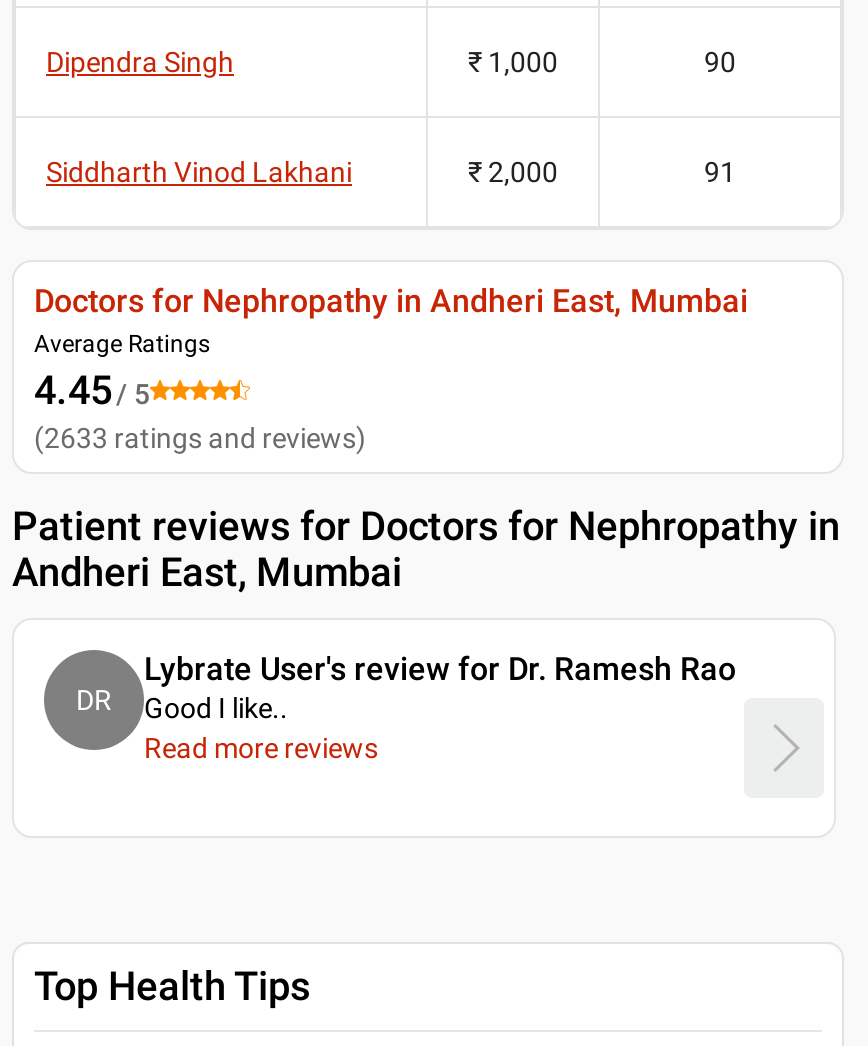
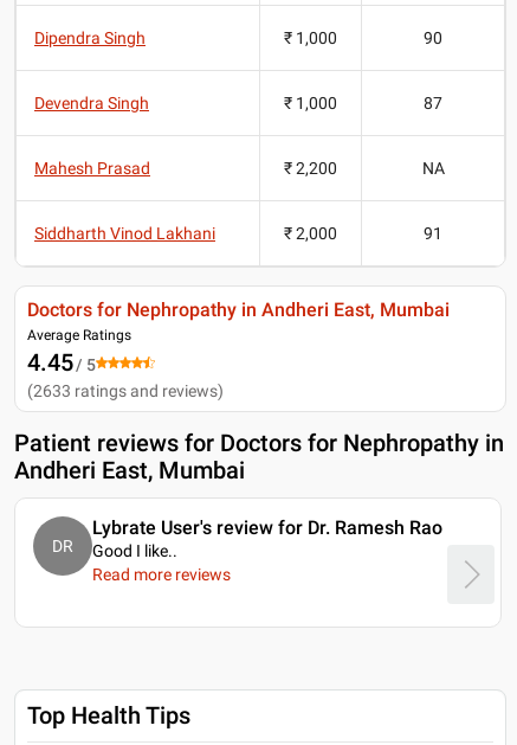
none -> [34,93,444,177] Devendra Singh | ₹ 1,000 | 87 | Mahesh Prasad | ₹ 2,200 | NA

